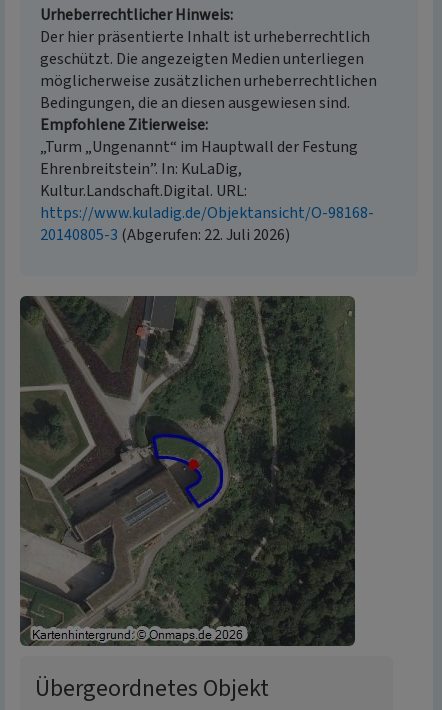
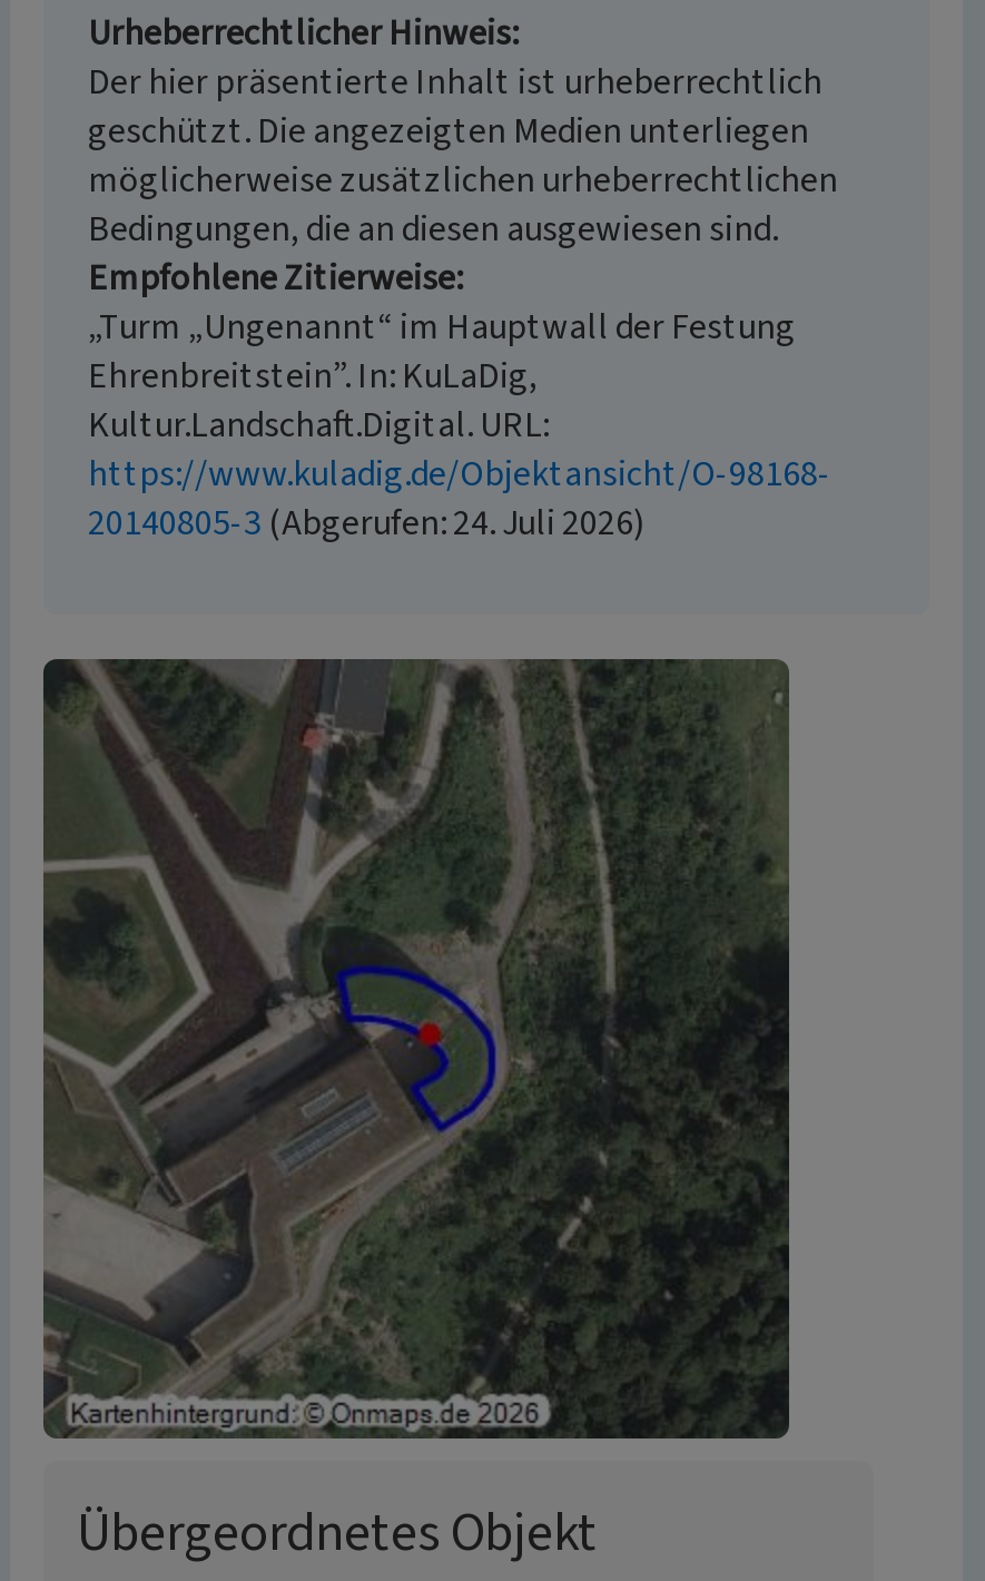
[40,224,290,246] 20140805-3 (Abgerufen: 22. Juli 2026) -> [88,499,644,548] 20140805-3 (Abgerufen: 24. Juli 2026)

